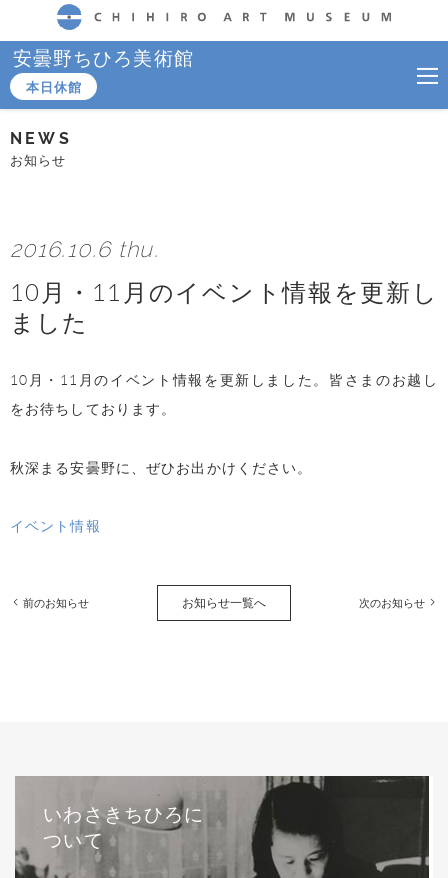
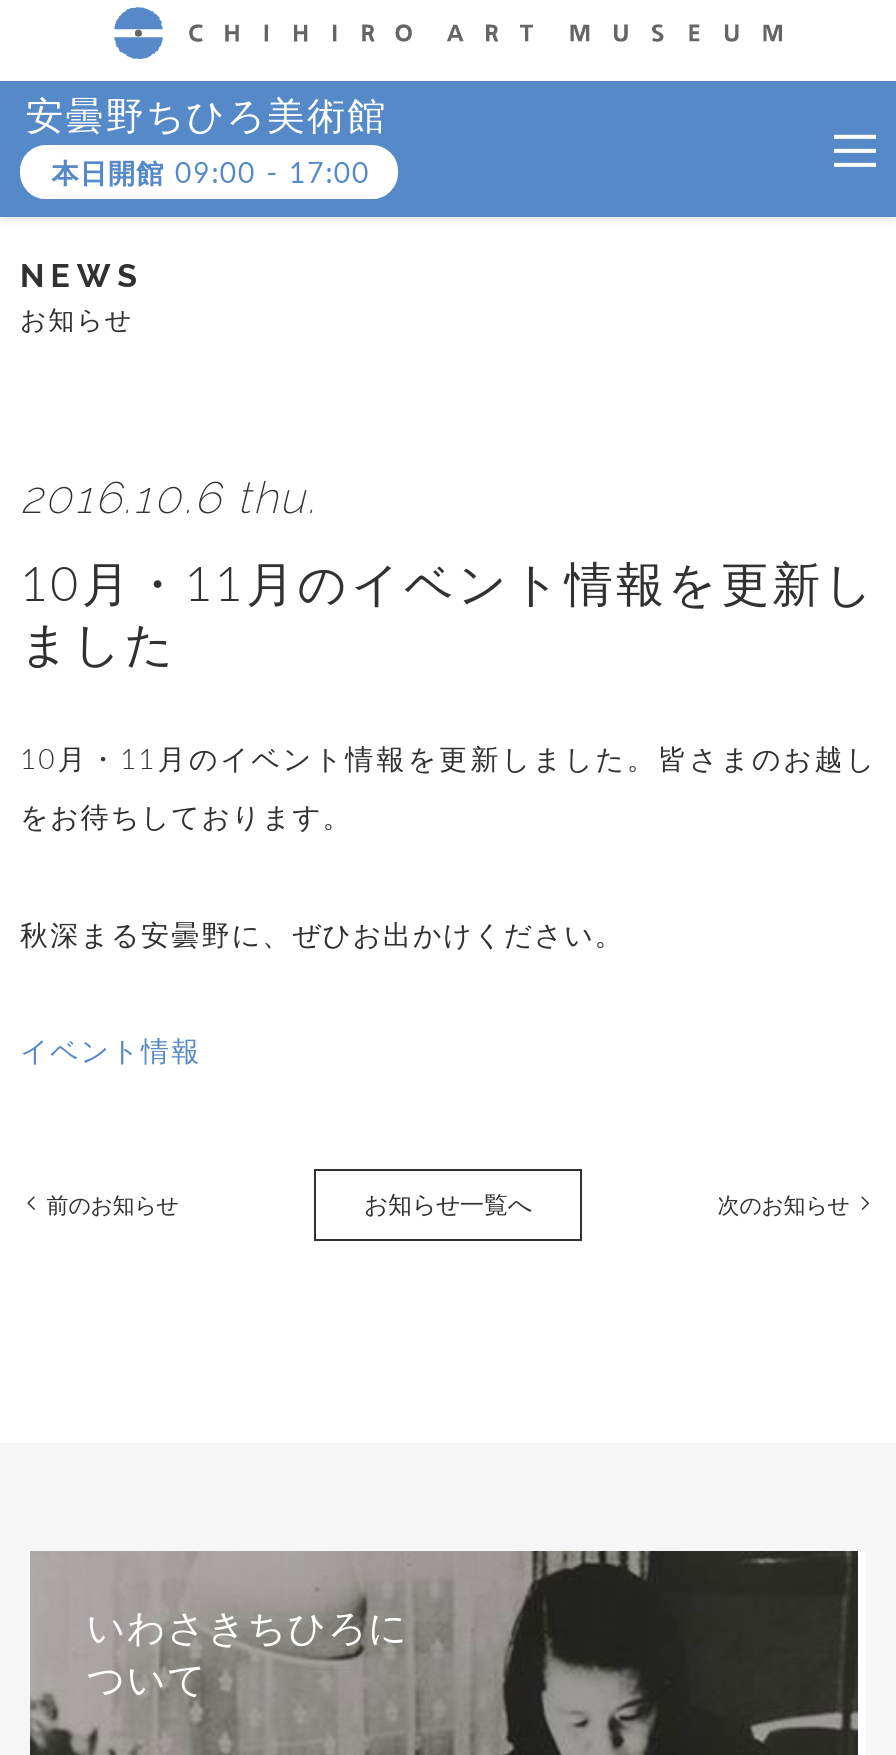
[26,77,82,96] 本日休館 -> [52,153,370,191] 本日開館09:00 - 17:00

